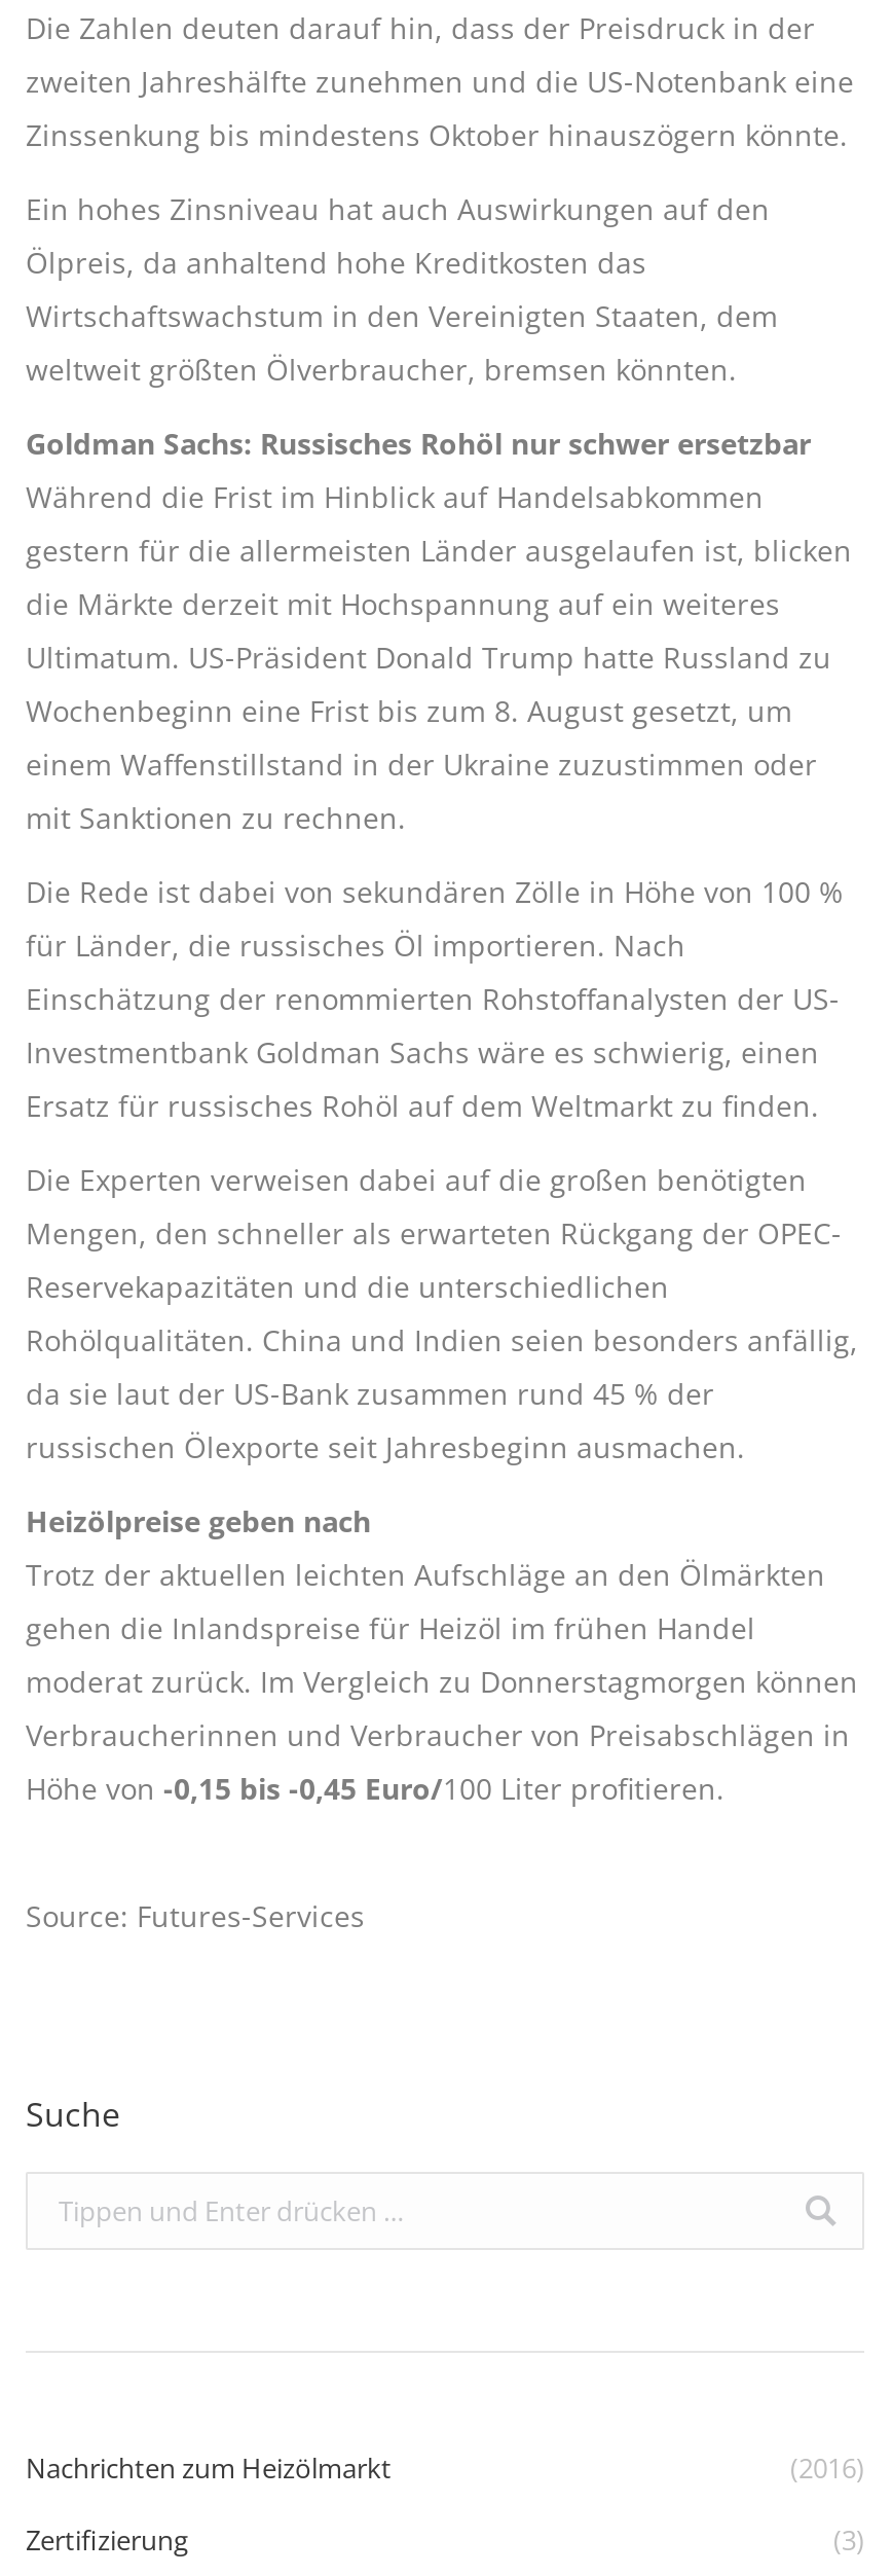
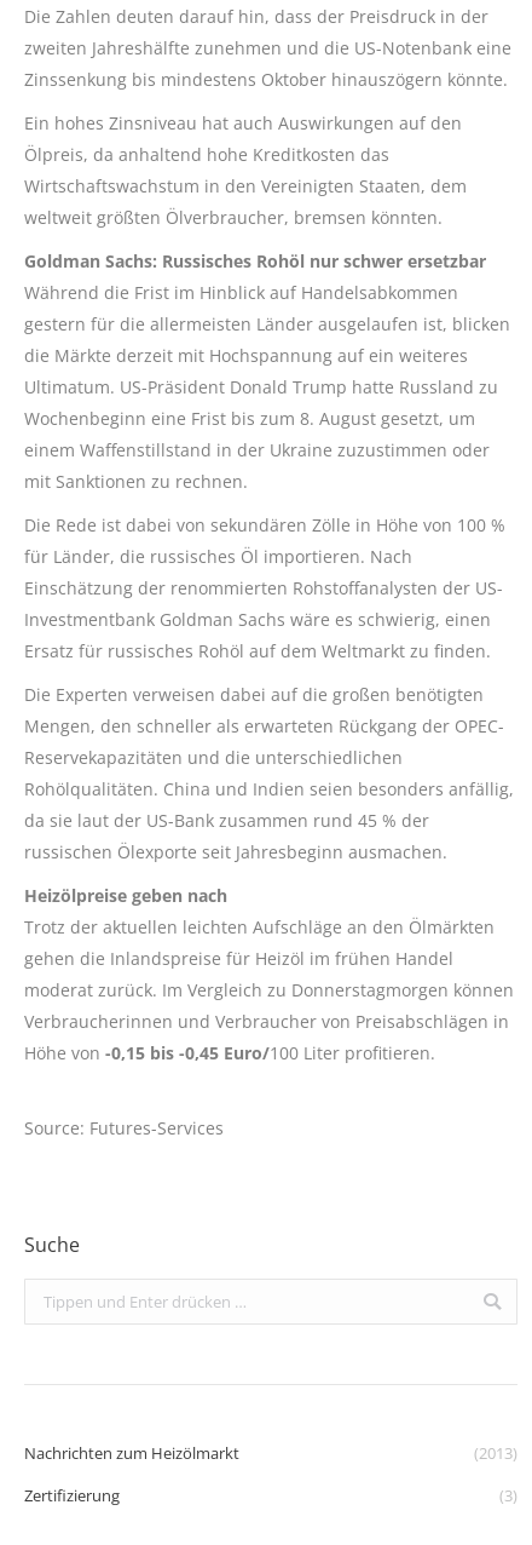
[790,2450,864,2487] (2016) -> [474,1442,517,1464] (2013)

